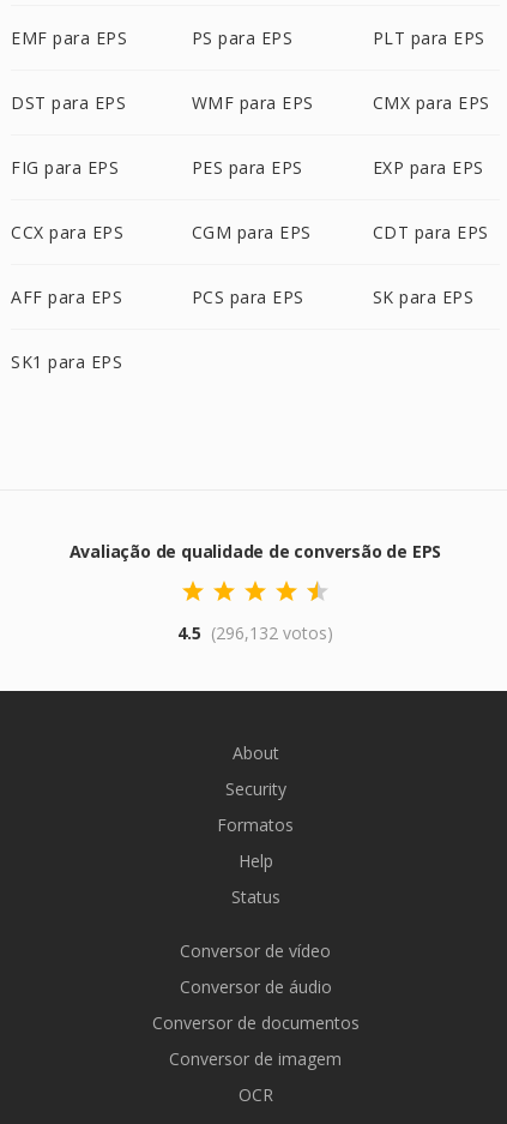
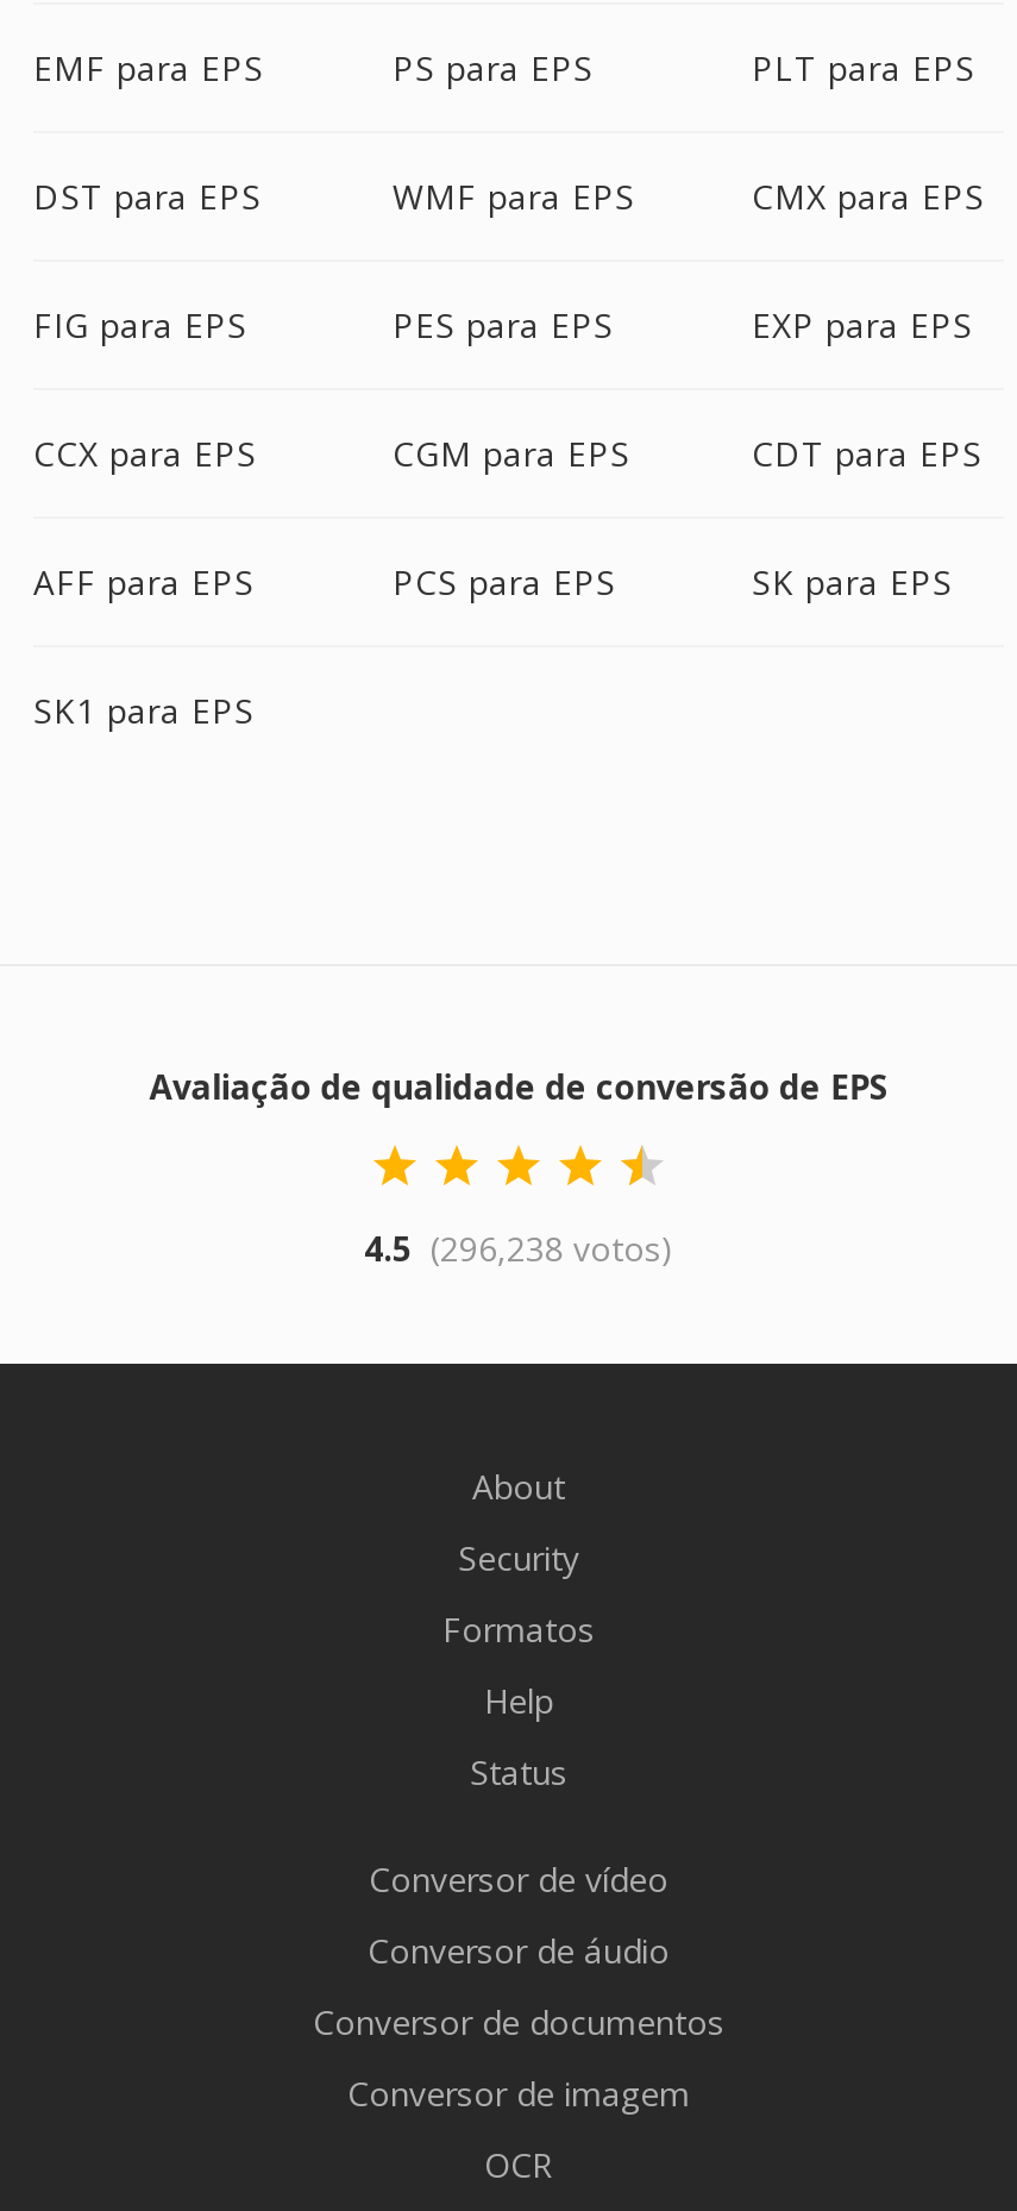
[177,621,333,644] 4.5 (296,132 votos) -> [364,1226,673,1271] 4.5 (296,238 votos)

